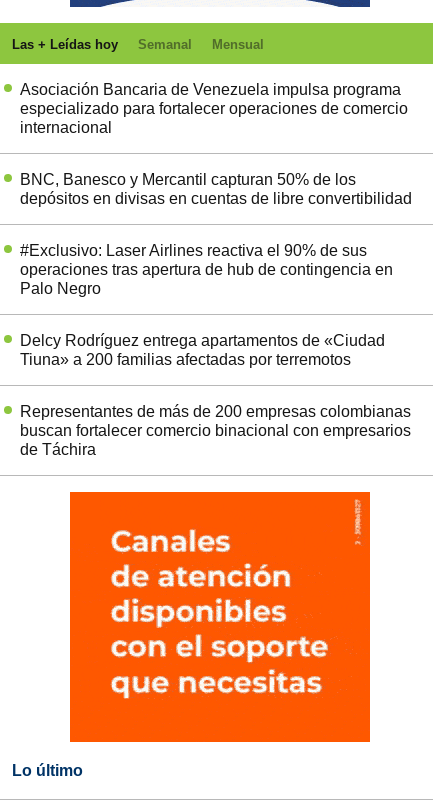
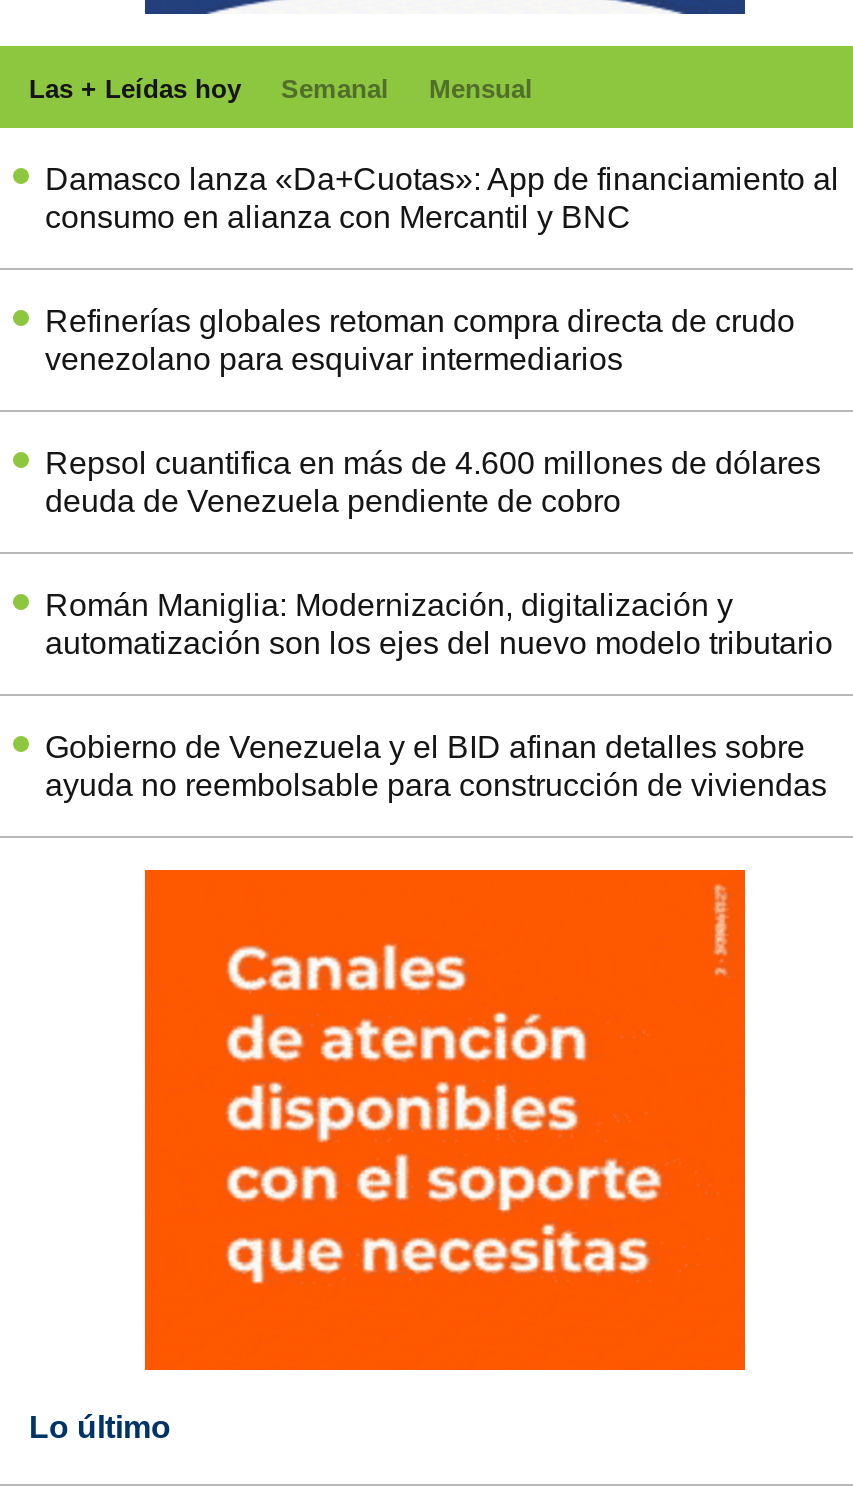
[20,81,408,136] Asociación Bancaria de Venezuela impulsa programa | especializado para fortalecer operaciones de comercio | internacional -> [45,162,839,234] Damasco lanza «Da+Cuotas»: App de financiamiento al | consumo en alianza con Mercantil y BNC
[20,171,412,207] BNC, Banesco y Mercantil capturan 50% de los | depósitos en divisas en cuentas de libre convertibilidad -> [45,304,795,376] Refinerías globales retoman compra directa de crudo | venezolano para esquivar intermediarios
[20,242,393,297] #Exclusivo: Laser Airlines reactiva el 90% de sus | operaciones tras apertura de hub de contingencia en | Palo Negro -> [45,446,821,518] Repsol cuantifica en más de 4.600 millones de dólares | deuda de Venezuela pendiente de cobro
[20,332,385,368] Delcy Rodríguez entrega apartamentos de «Ciudad | Tiuna» a 200 familias afectadas por terremotos -> [45,588,833,660] Román Maniglia: Modernización, digitalización y | automatización son los ejes del nuevo modelo tributario
[20,403,411,458] Representantes de más de 200 empresas colombianas | buscan fortalecer comercio binacional con empresarios | de Táchira -> [45,730,827,802] Gobierno de Venezuela y el BID afinan detalles sobre | ayuda no reembolsable para construcción de viviendas

